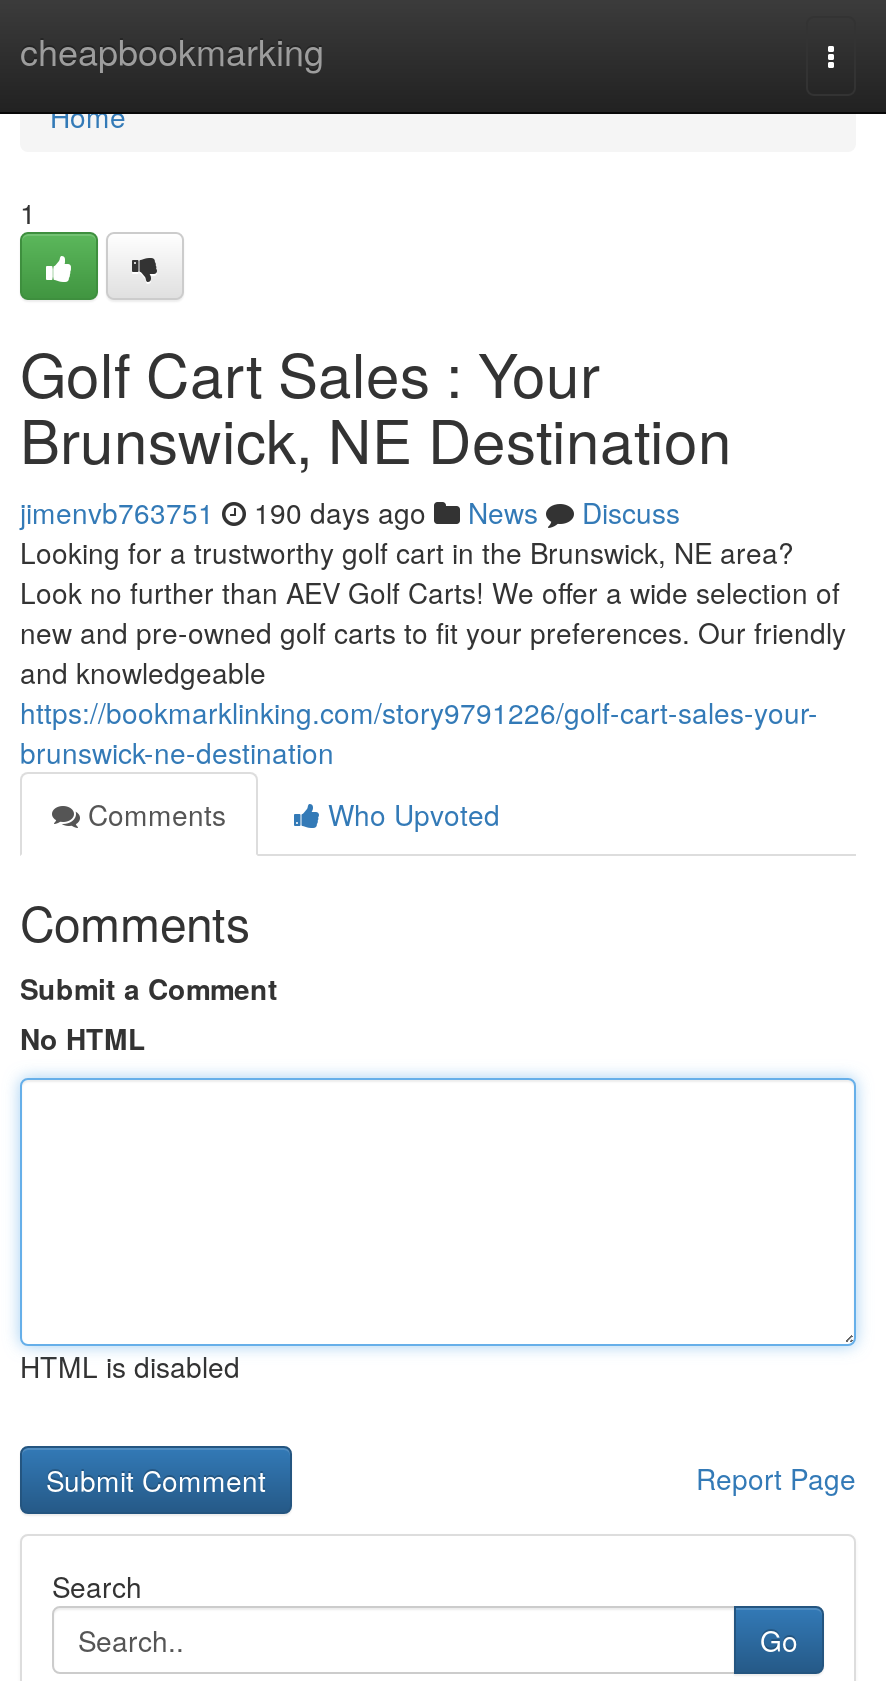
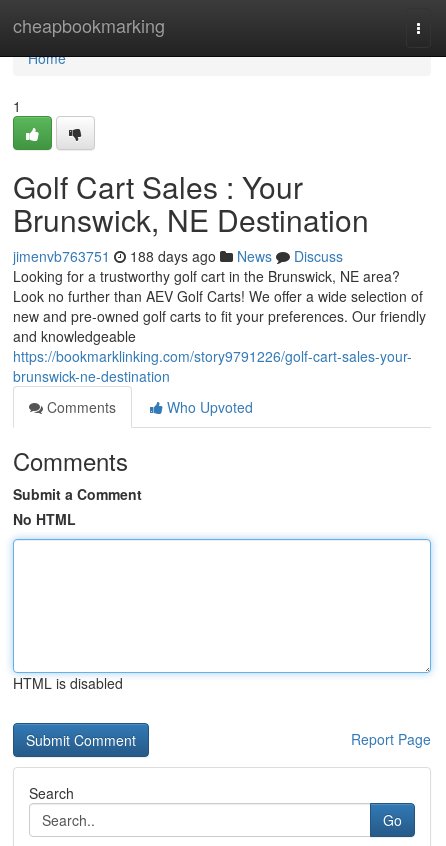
[20,492,680,532] jimenvb763751 190 days ago News Discuss -> [13,246,343,266] jimenvb763751 188 days ago News Discuss

